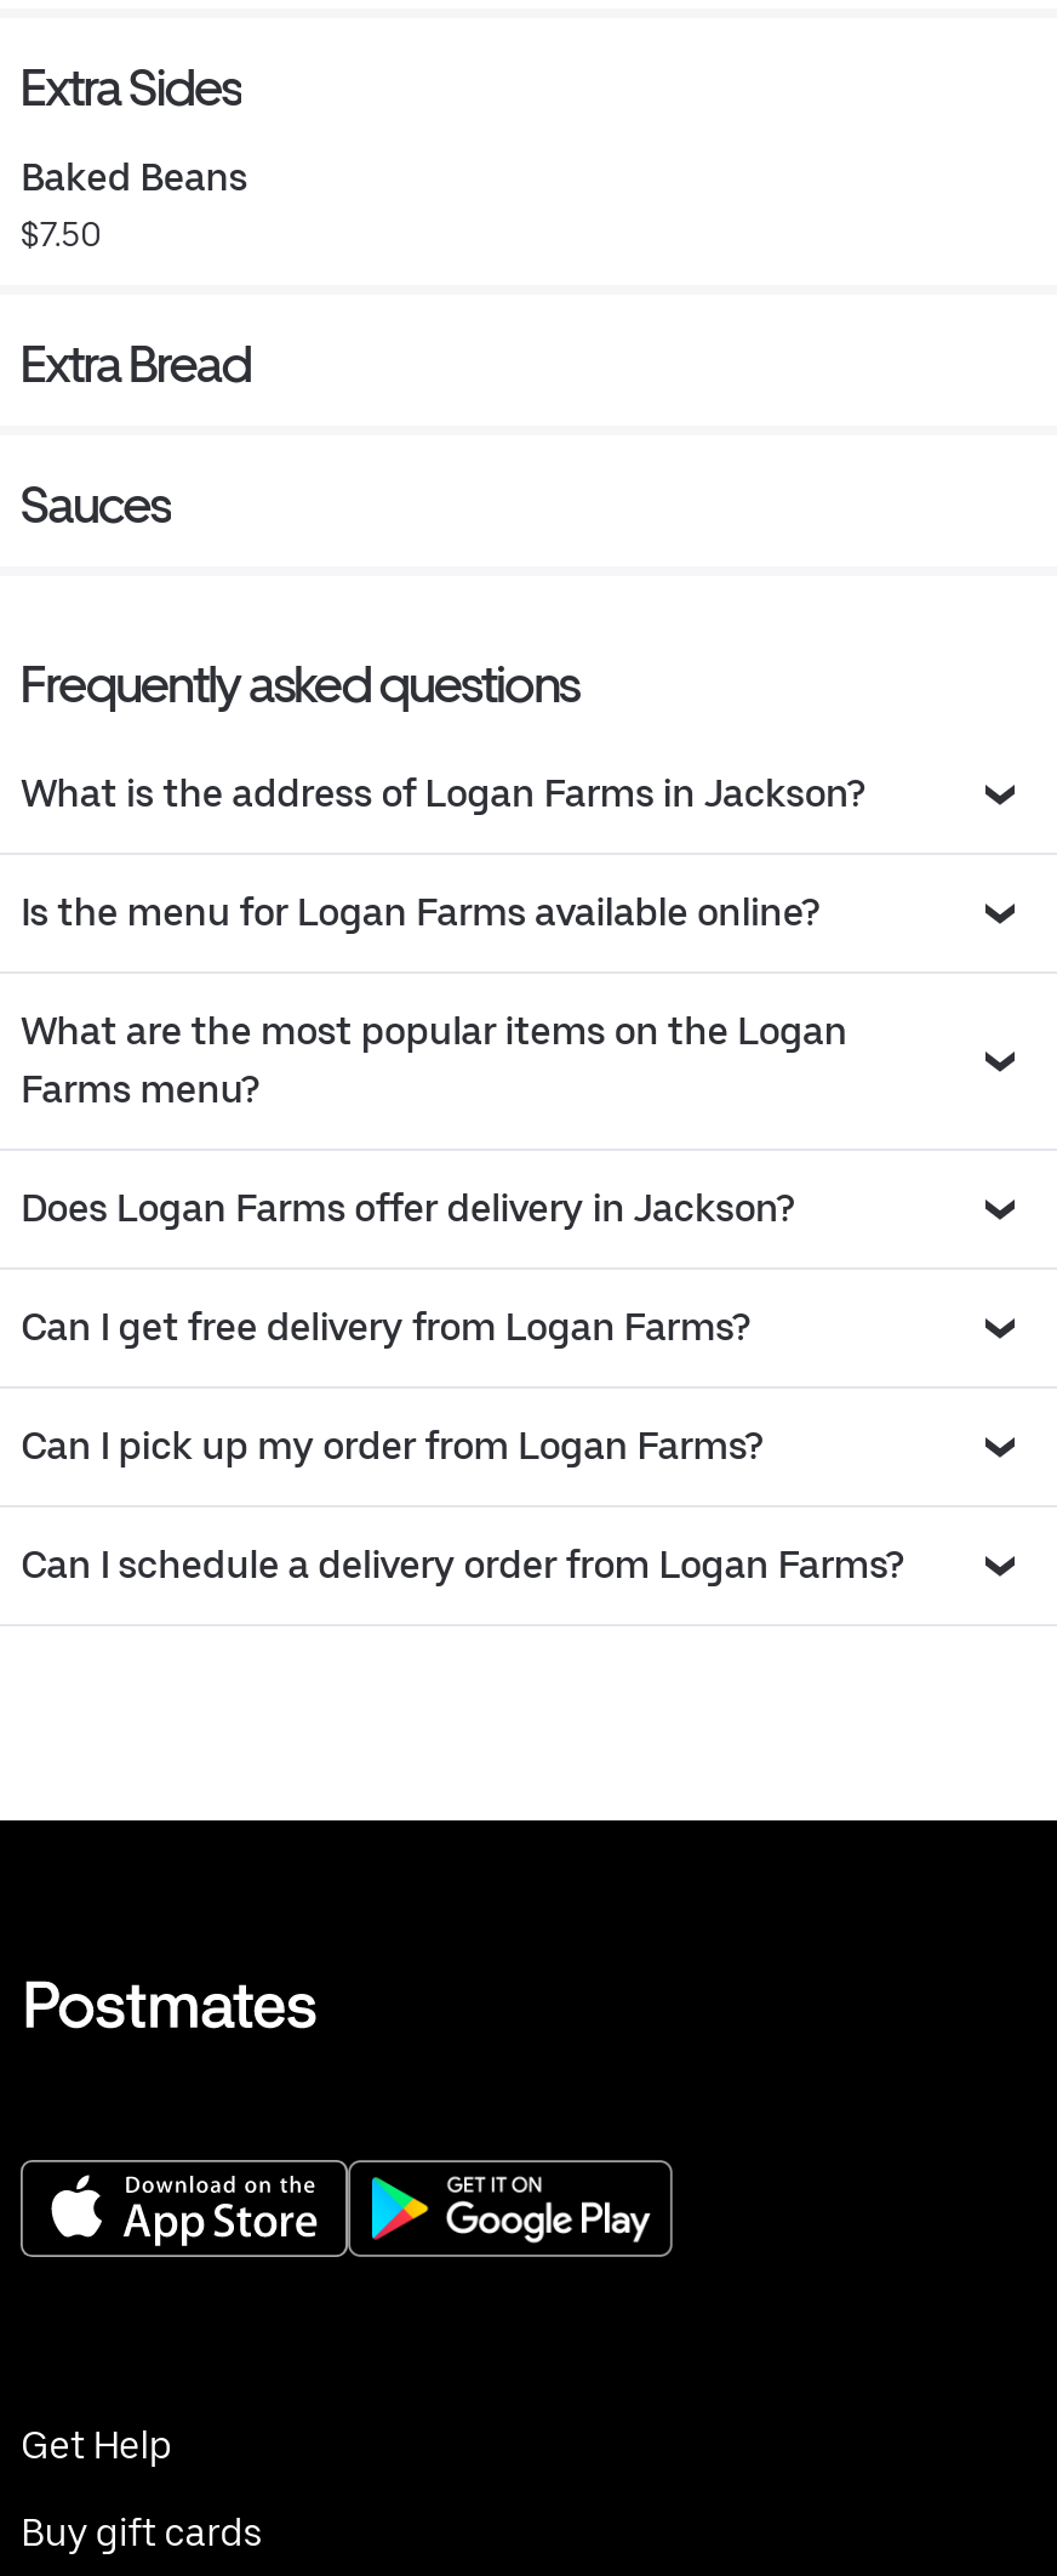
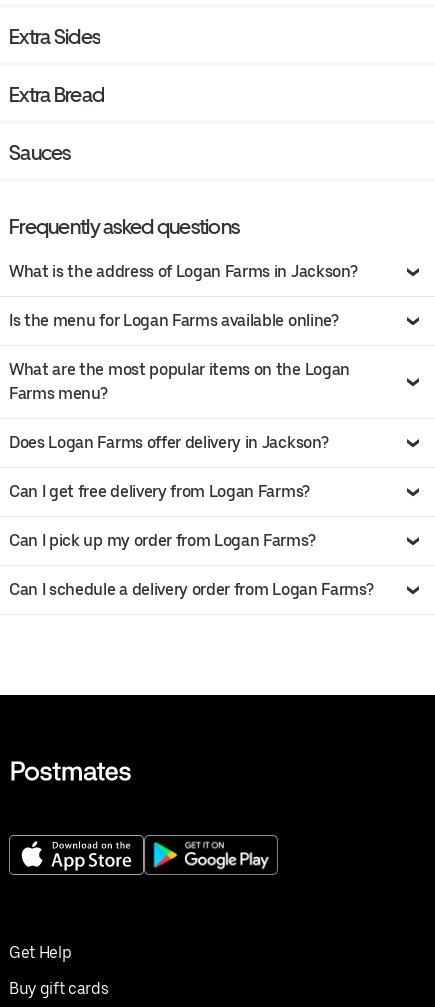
[21,154,247,253] Baked Beans | $7.50 -> none

